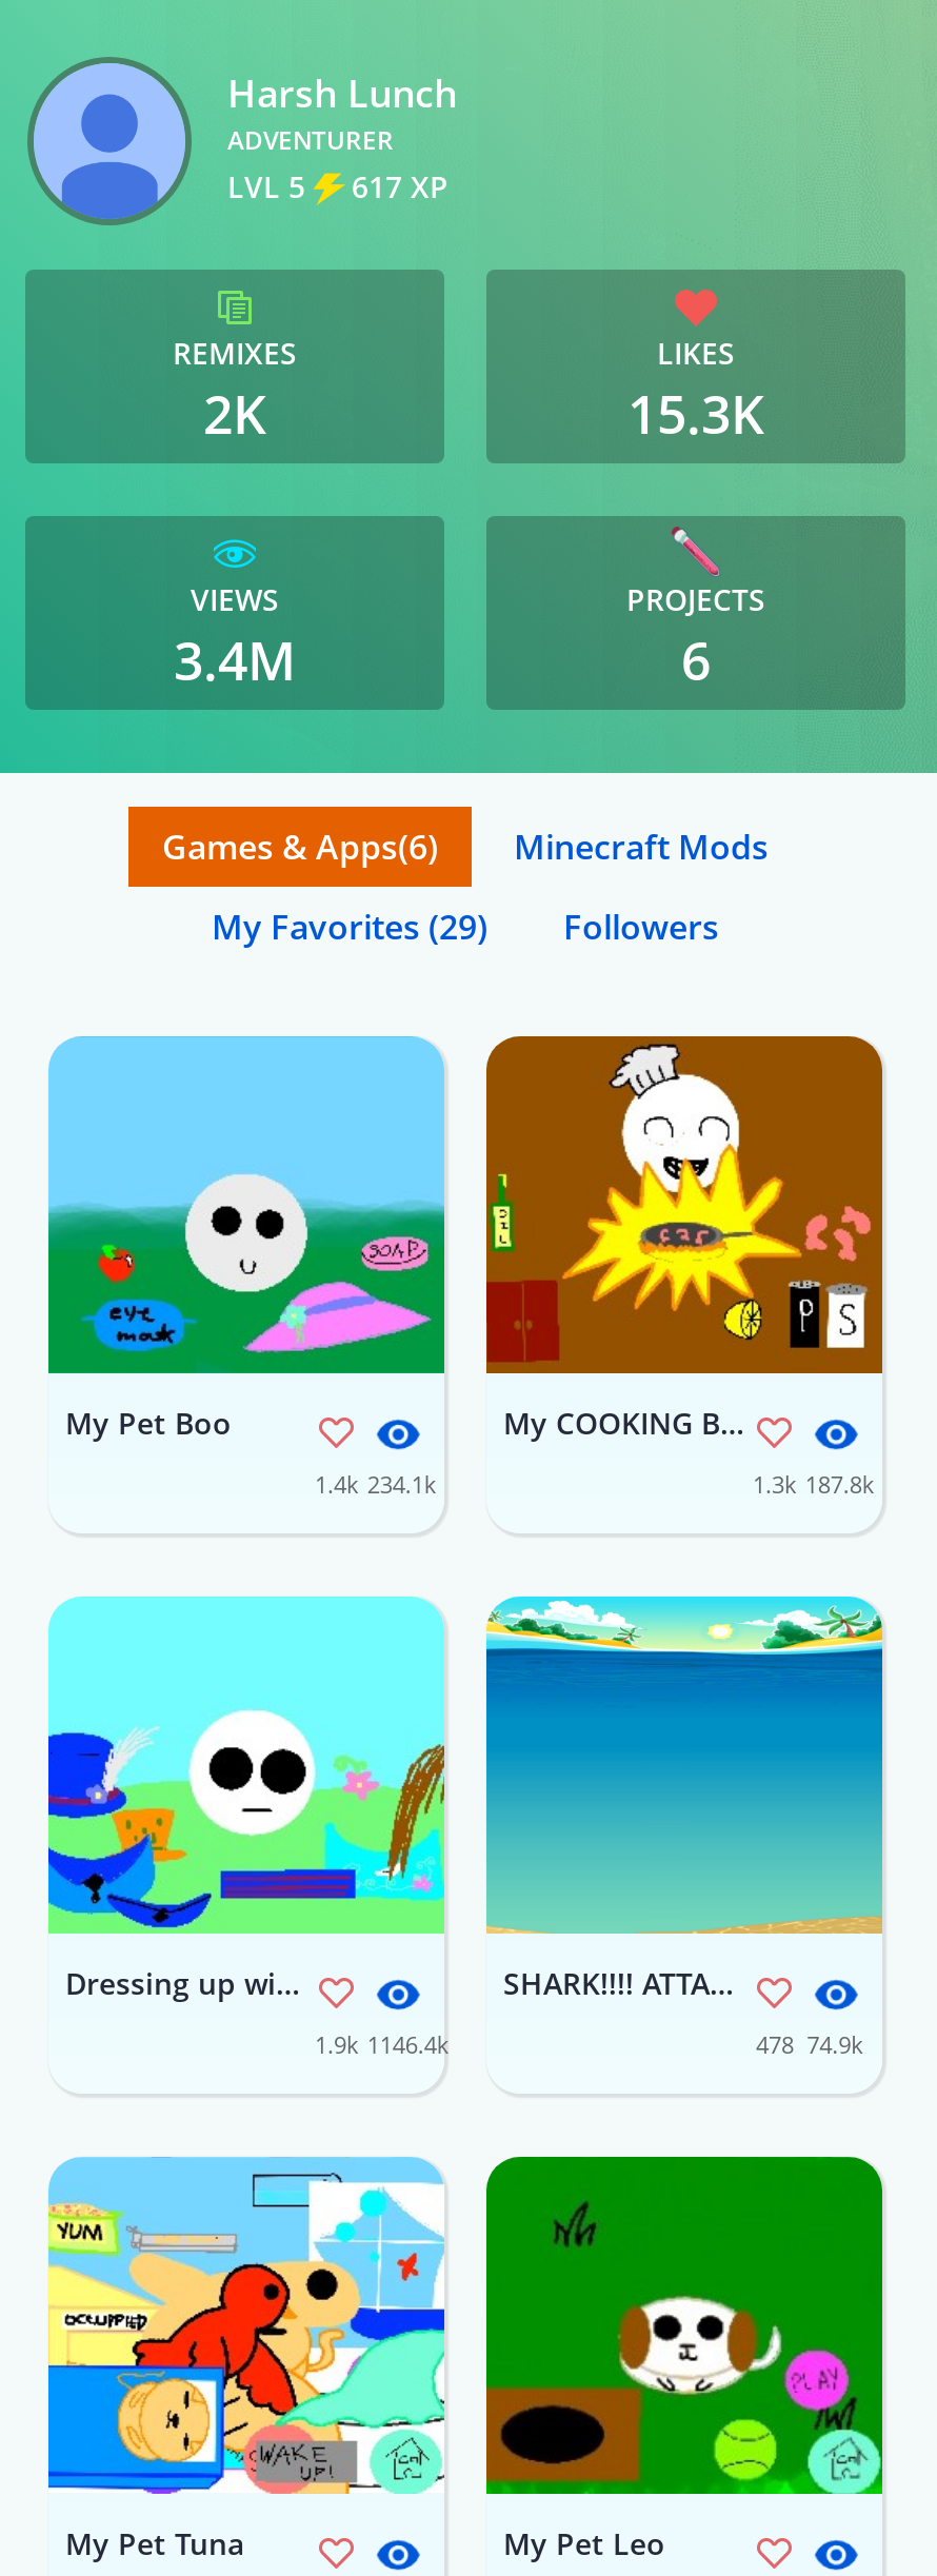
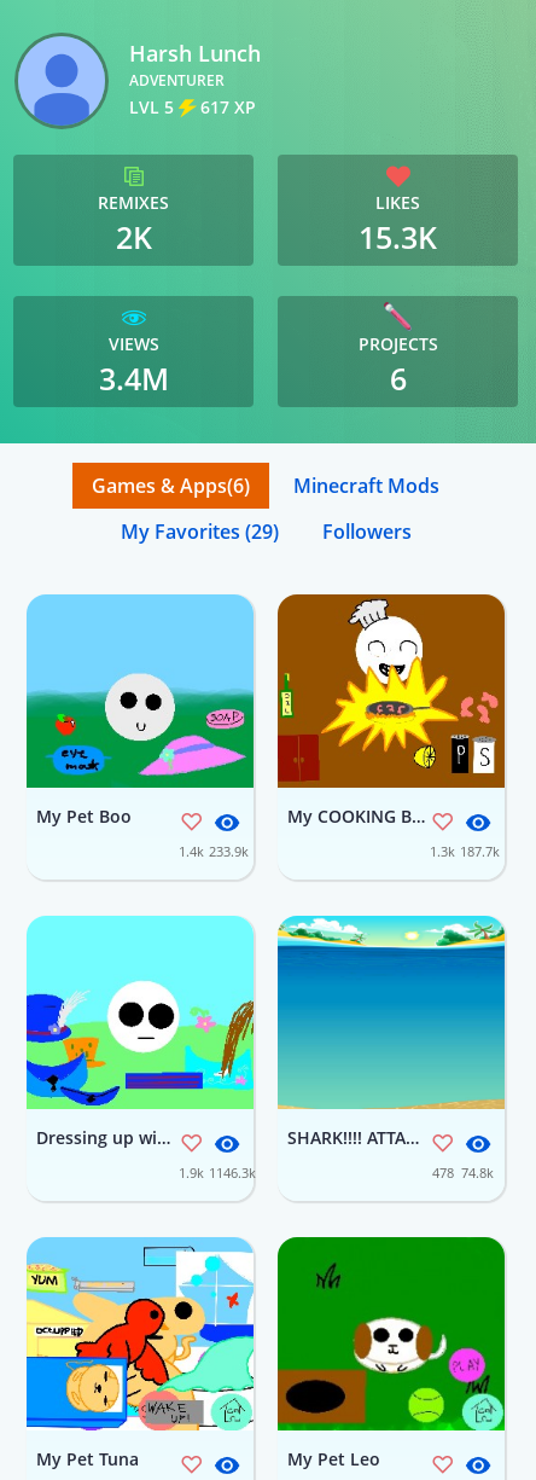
[315,1468,436,1499] 1.4k 234.1k -> [179,842,249,860] 1.4k 233.9k
[753,1468,874,1499] 1.3k 187.8k -> [430,842,500,860] 1.3k 187.7k
[315,2028,449,2060] 1.9k 1146.4k -> [179,1163,256,1181] 1.9k 1146.3k
[756,2028,864,2060] 478 74.9k -> [432,1163,494,1181] 478 74.8k

